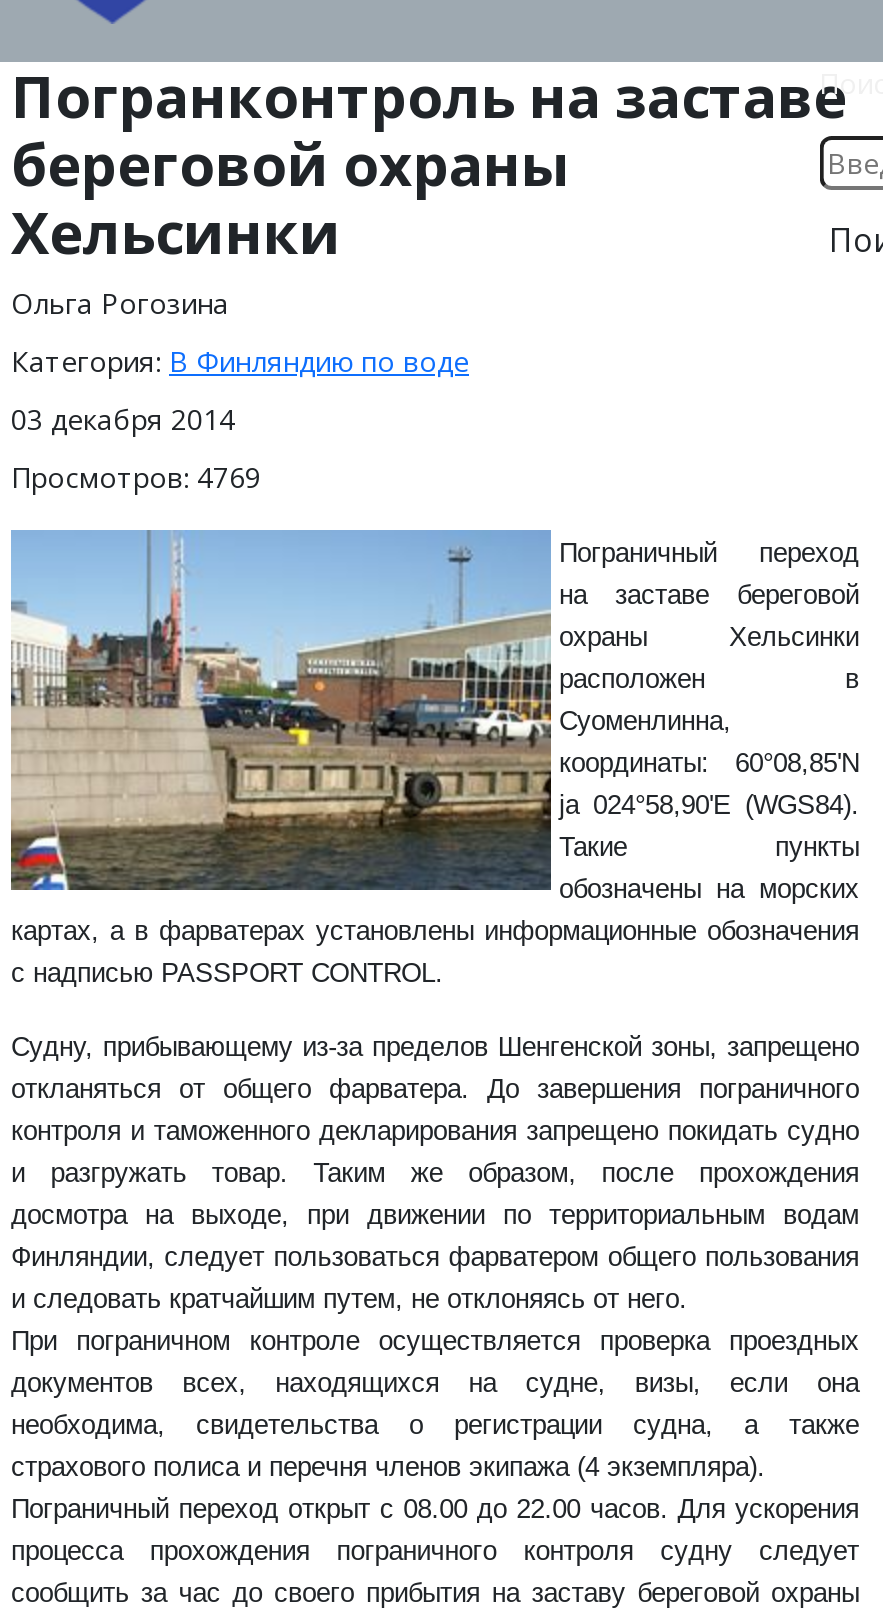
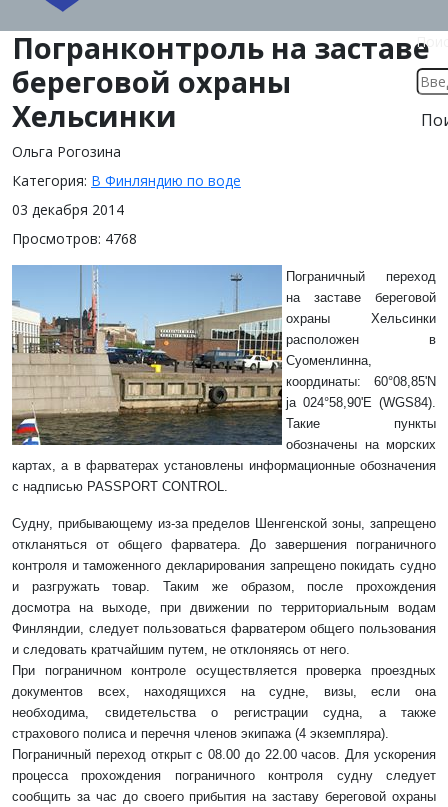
[11,458,261,496] Просмотров: 4769 -> [12,229,137,248] Просмотров: 4768

